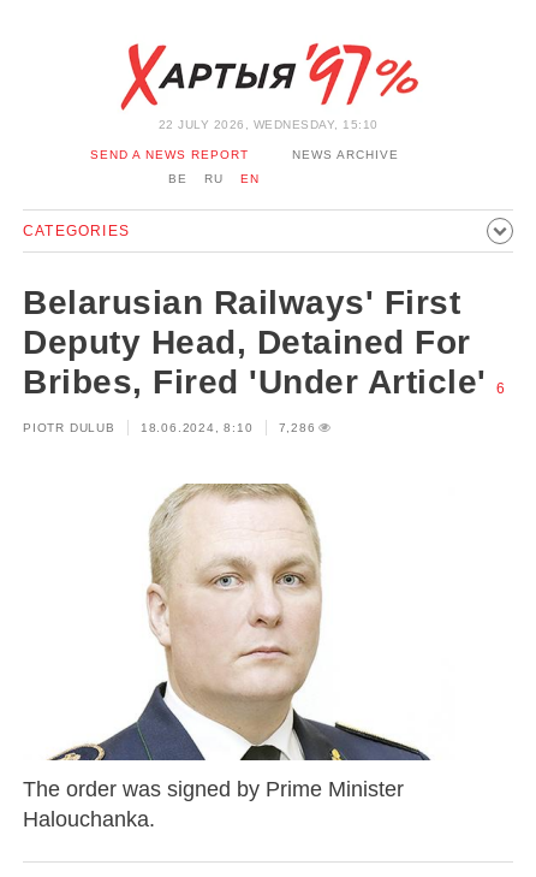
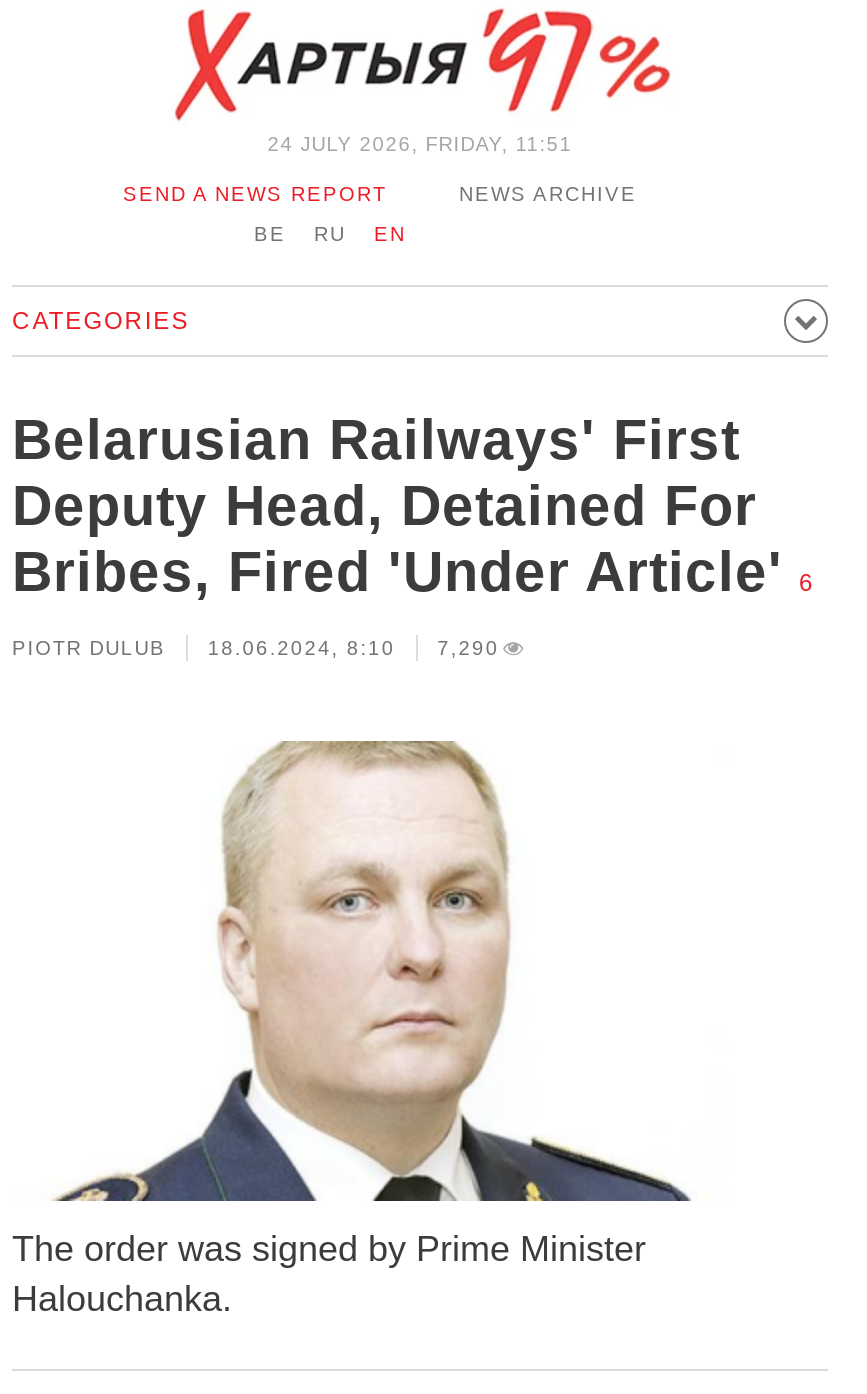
[158,118,378,131] 22 JULY 2026, WEDNESDAY, 15:10 -> [268,133,572,155] 24 JULY 2026, FRIDAY, 11:51
[278,421,316,434] 7,286 -> [437,637,499,659] 7,290

